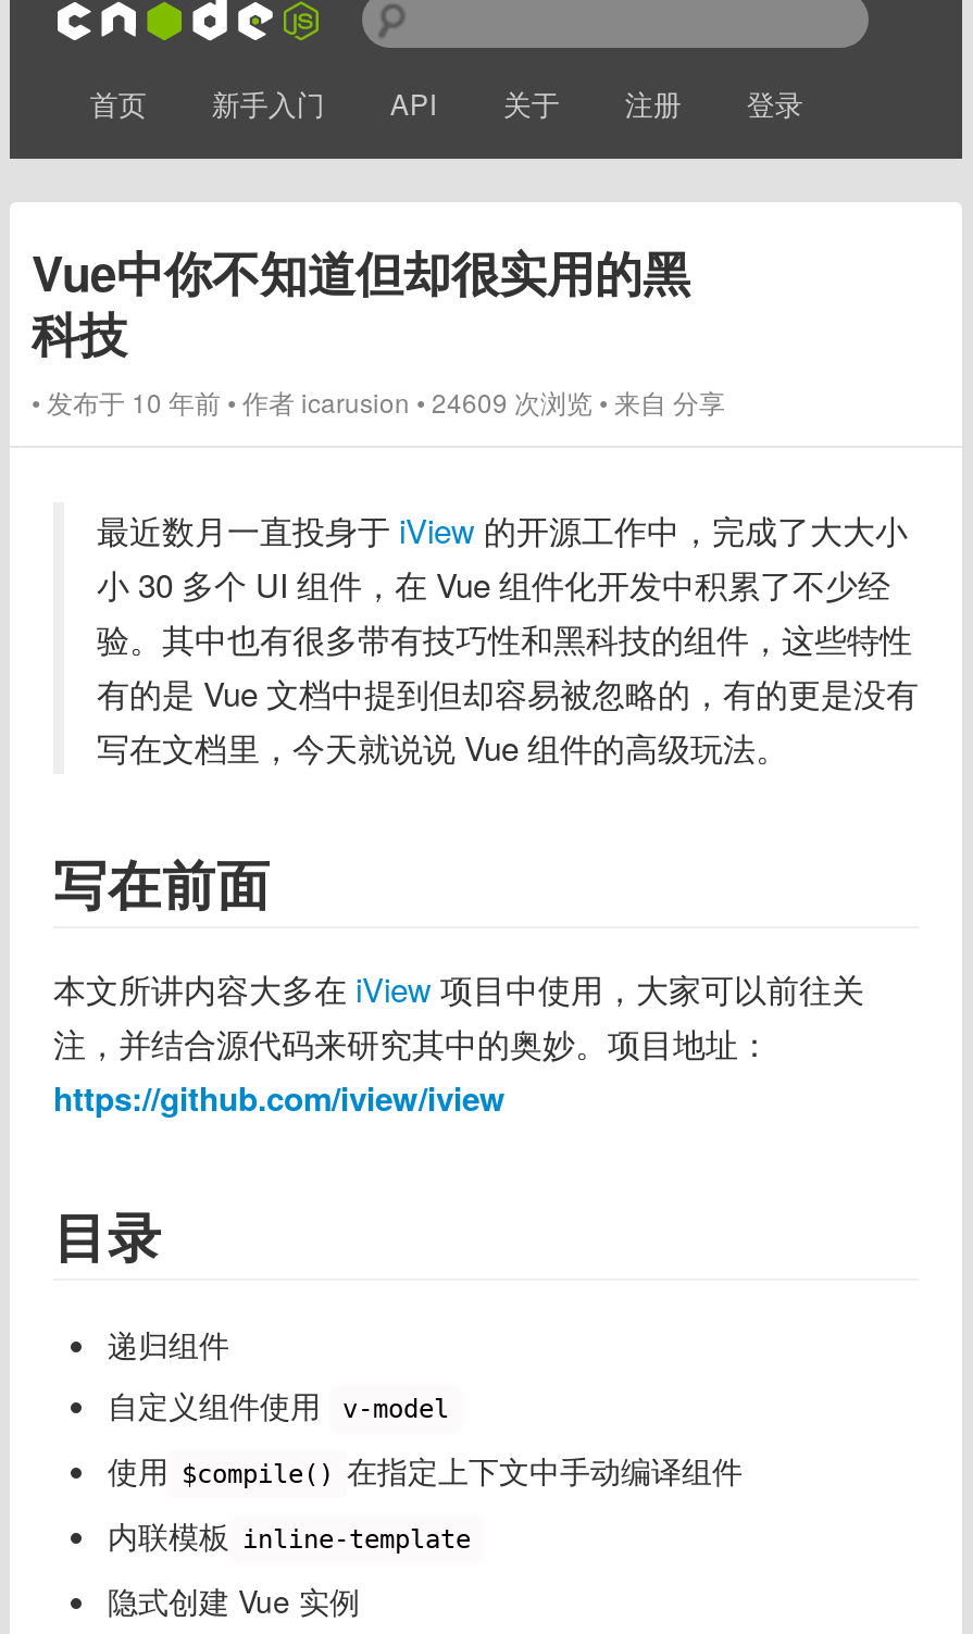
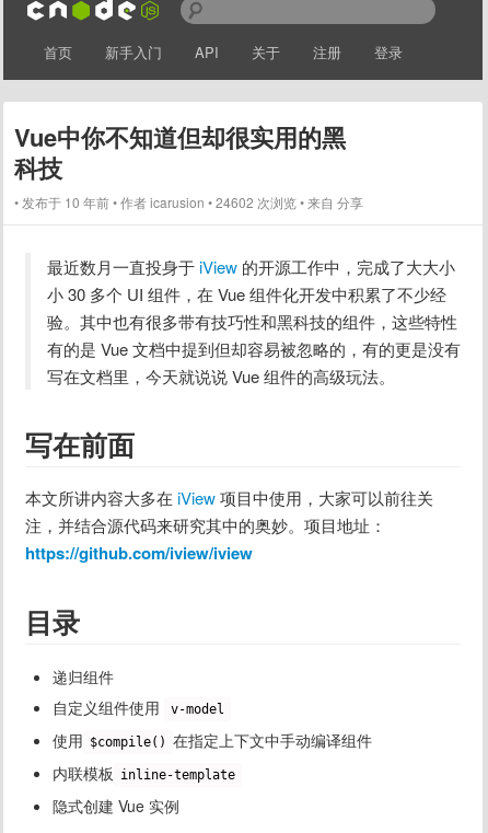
[40,383,725,420] 发布于 10 年前 作者icarusion 24609 次浏览 来自 分享 -> [19,193,363,211] 发布于 10 年前 作者icarusion 24602 次浏览 来自 分享

